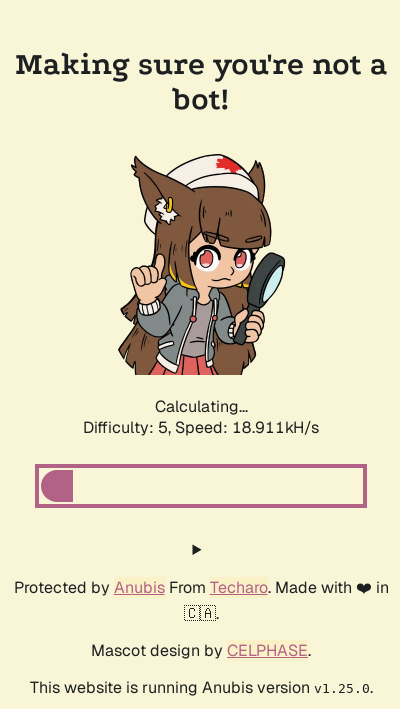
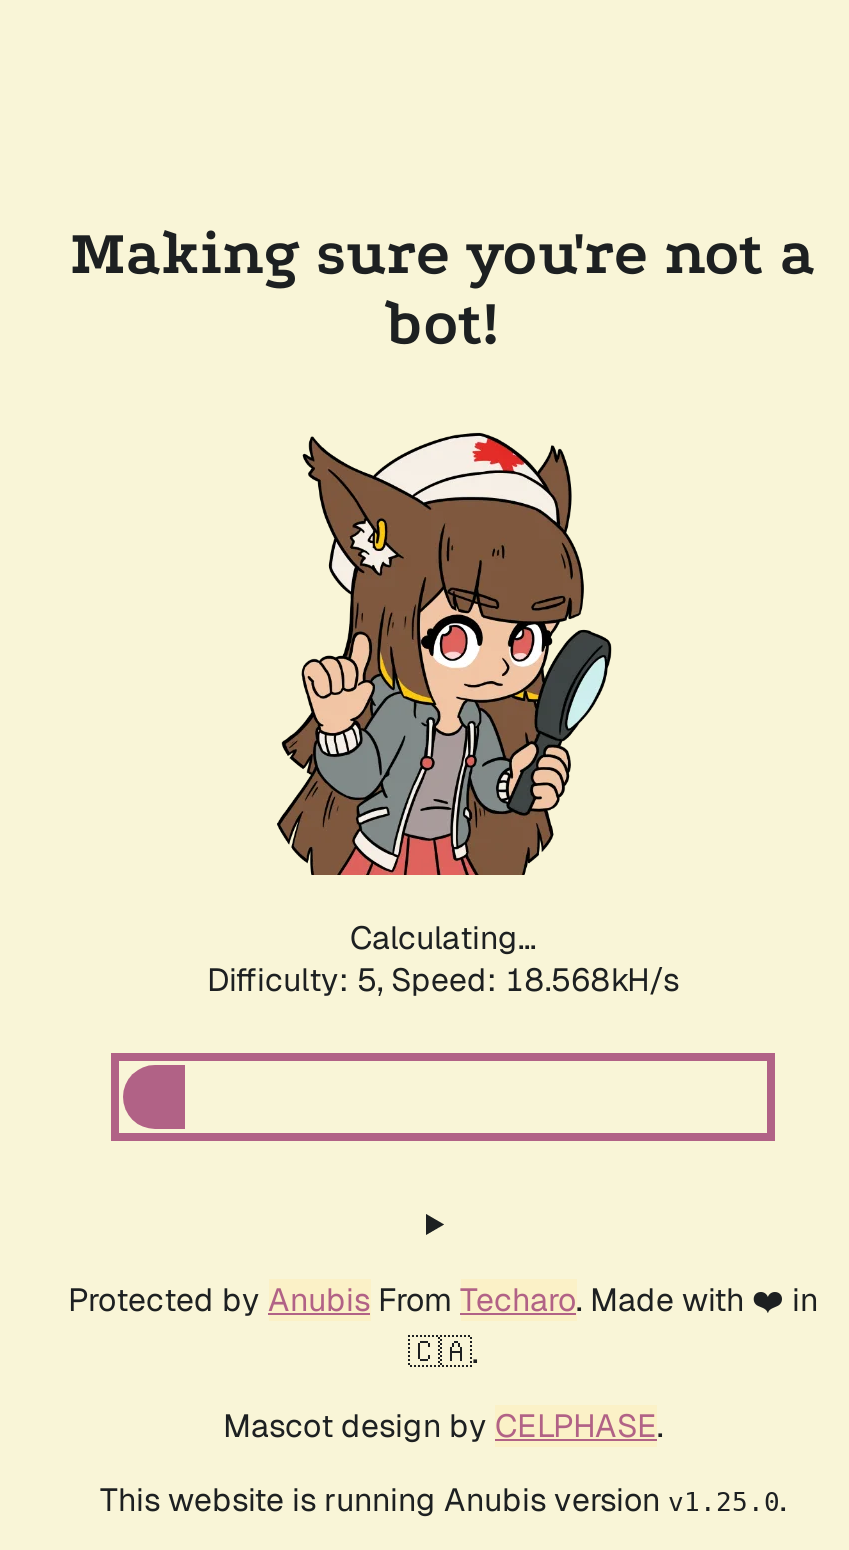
[83,417,319,438] Difficulty: 5, Speed: 18.911kH/s -> [207,959,679,1001] Difficulty: 5, Speed: 18.568kH/s

